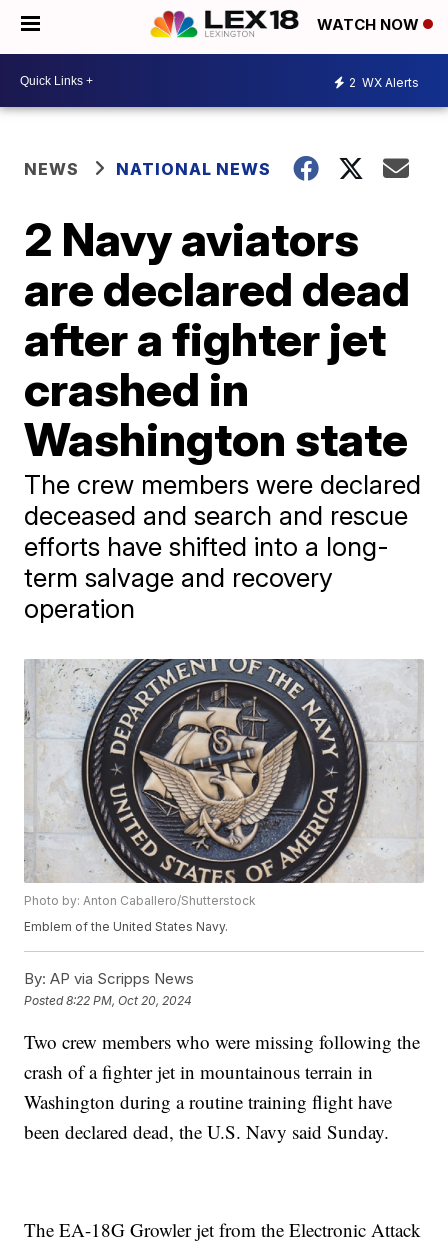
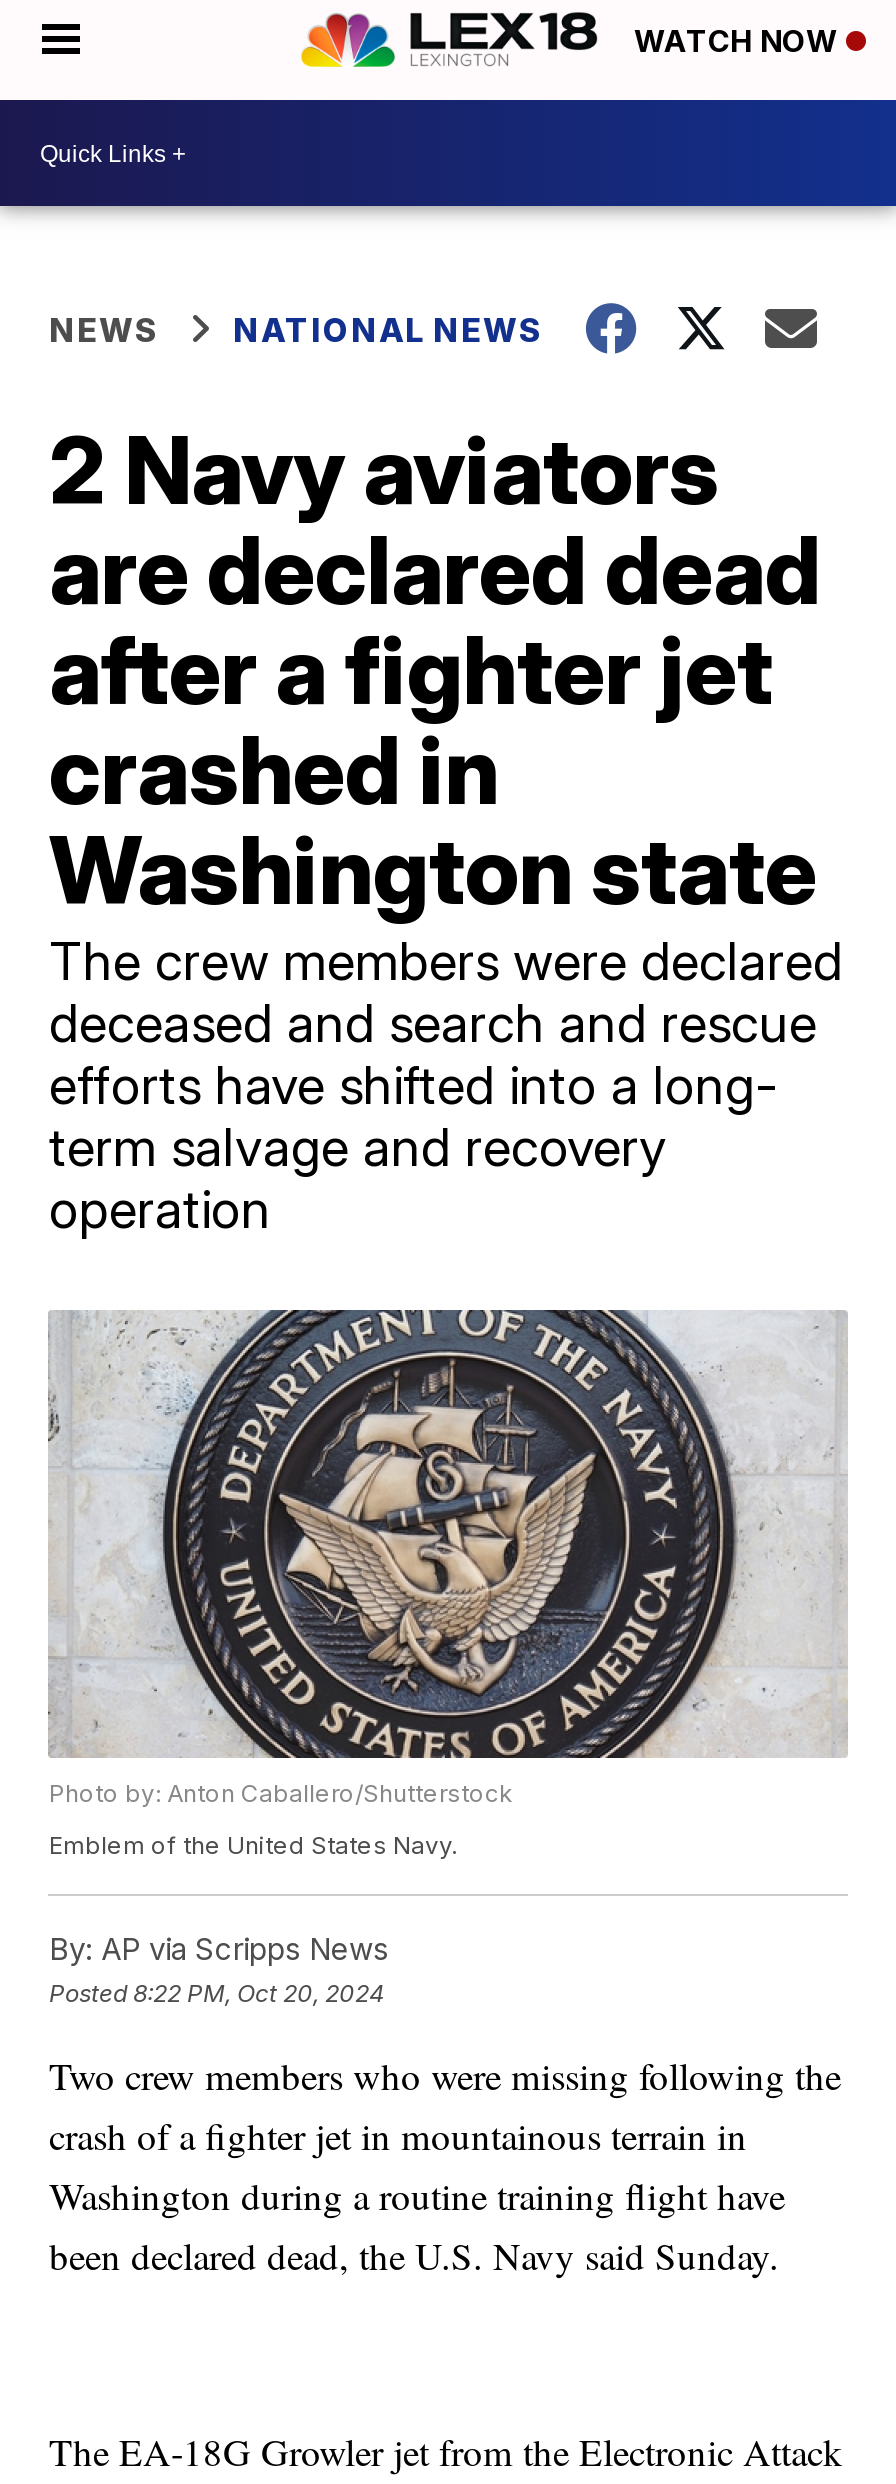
[349,74,419,89] 2 WX Alerts -> none

